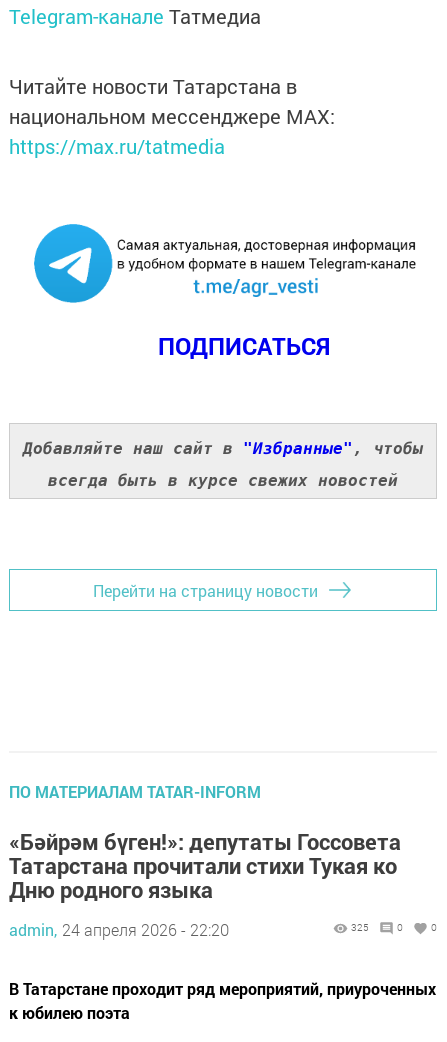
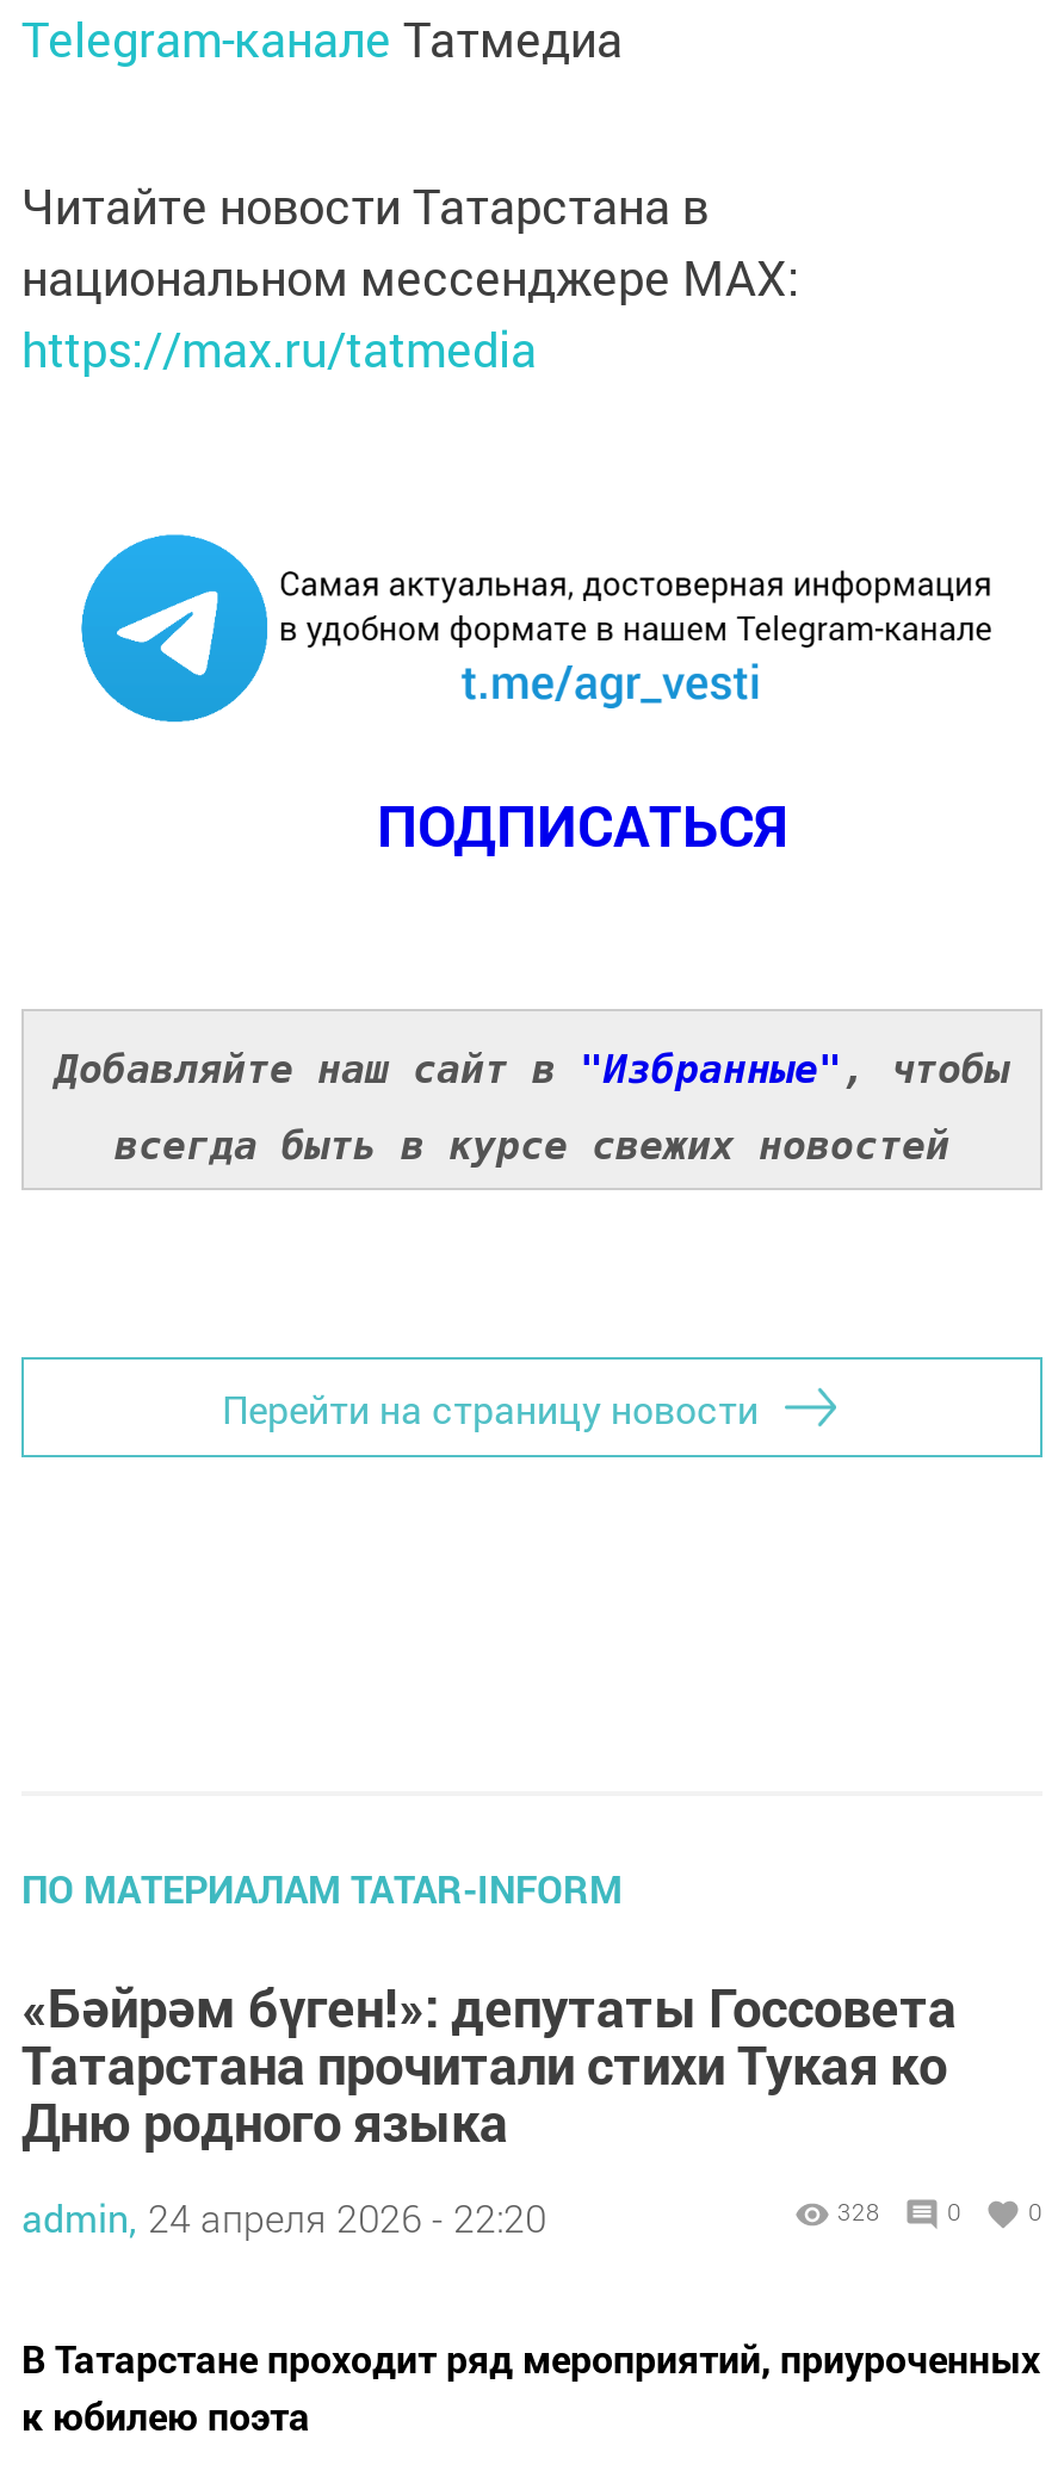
[351,921,369,934] 325 -> [837,2198,880,2229] 328

